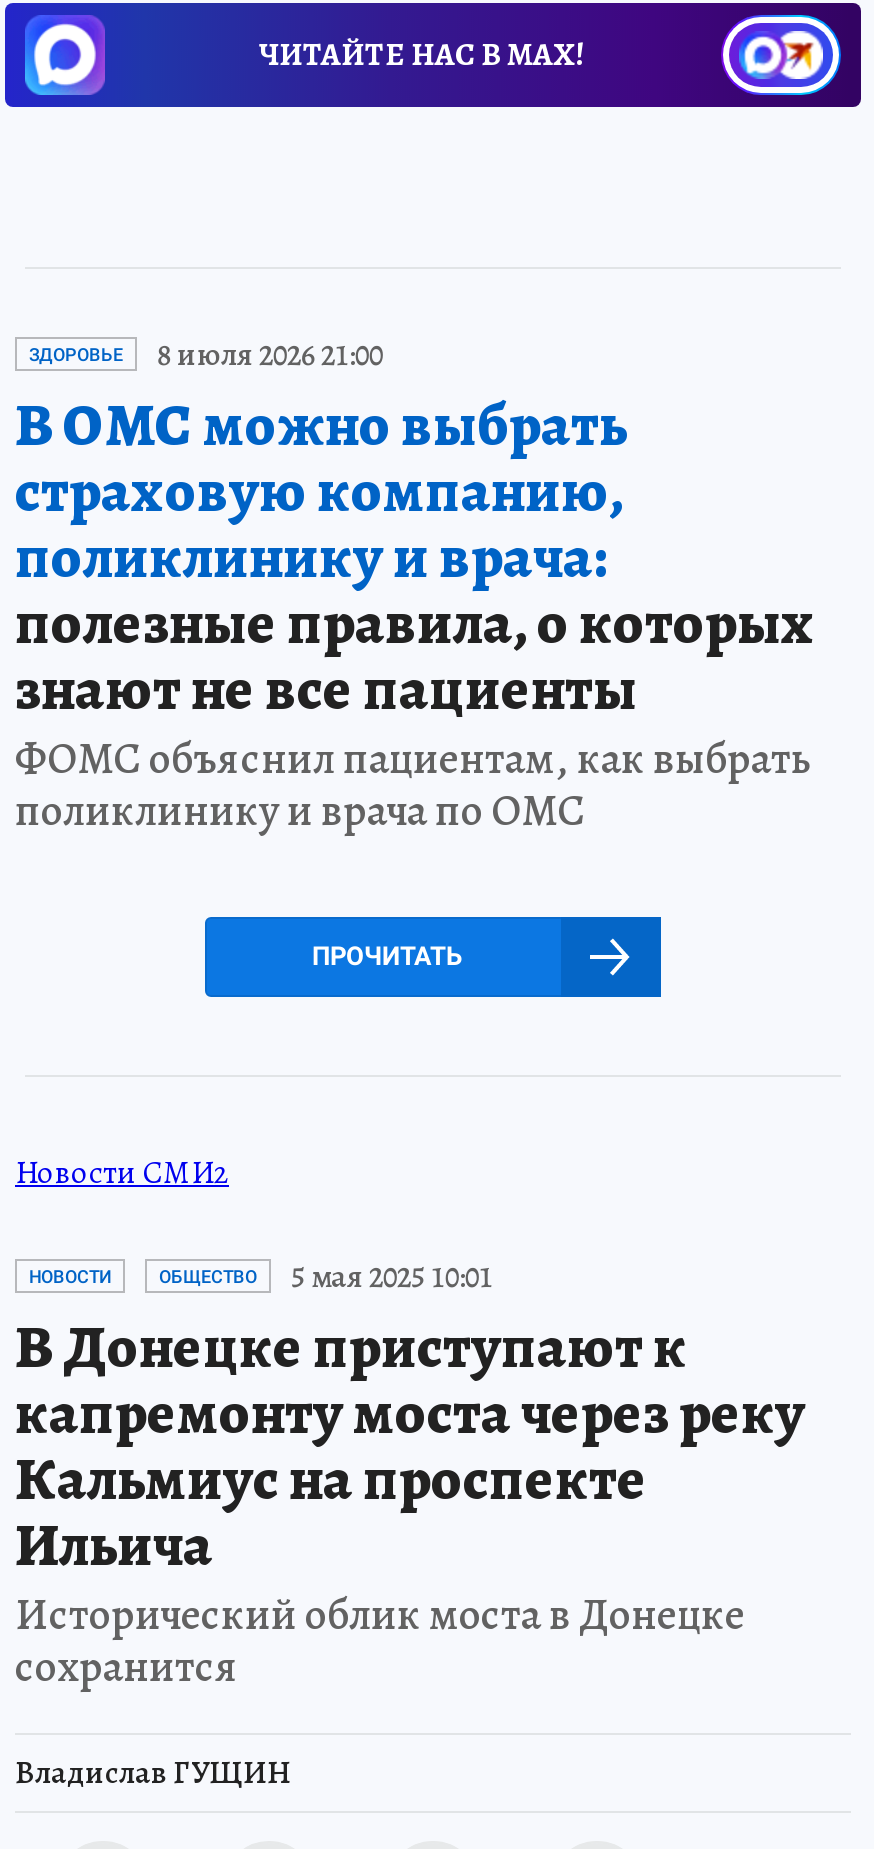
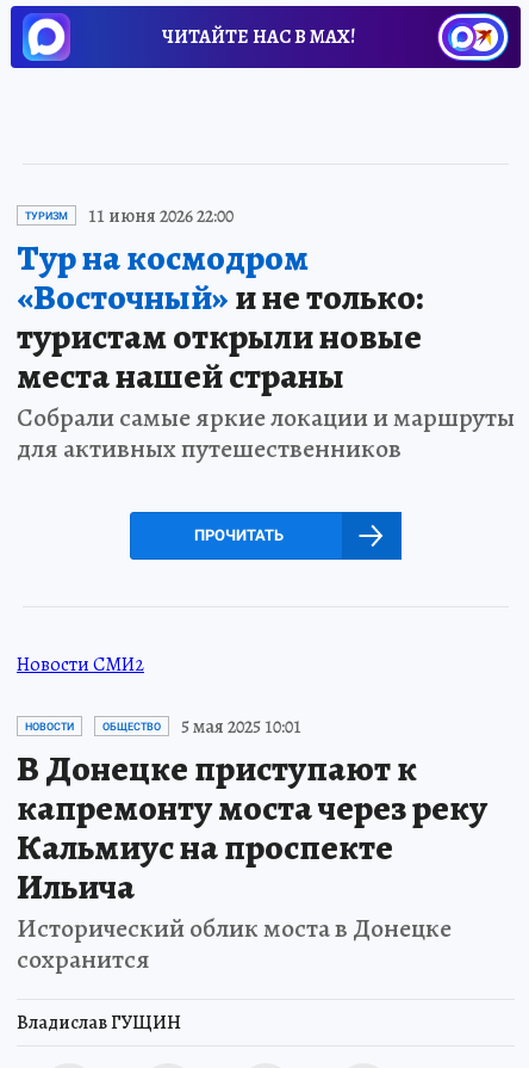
[15,332,815,840] ЗДОРОВЬЕ | 8 июля 2026 21:00 | В ОМС можно выбрать | страховую компанию, | поликлинику и врача: | полезные правила, о которых | знают не все пациенты | ФОМС объяснил пациентам, как выбрать | поликлинику и врача по ОМС -> [17,203,515,466] ТУРИЗМ | 11 июня 2026 22:00 | Тур на космодром | «Восточный»и не только: | туристам открыли новые | места нашей страны | Собрали самые яркие локации и маршруты | для активных путешественников

